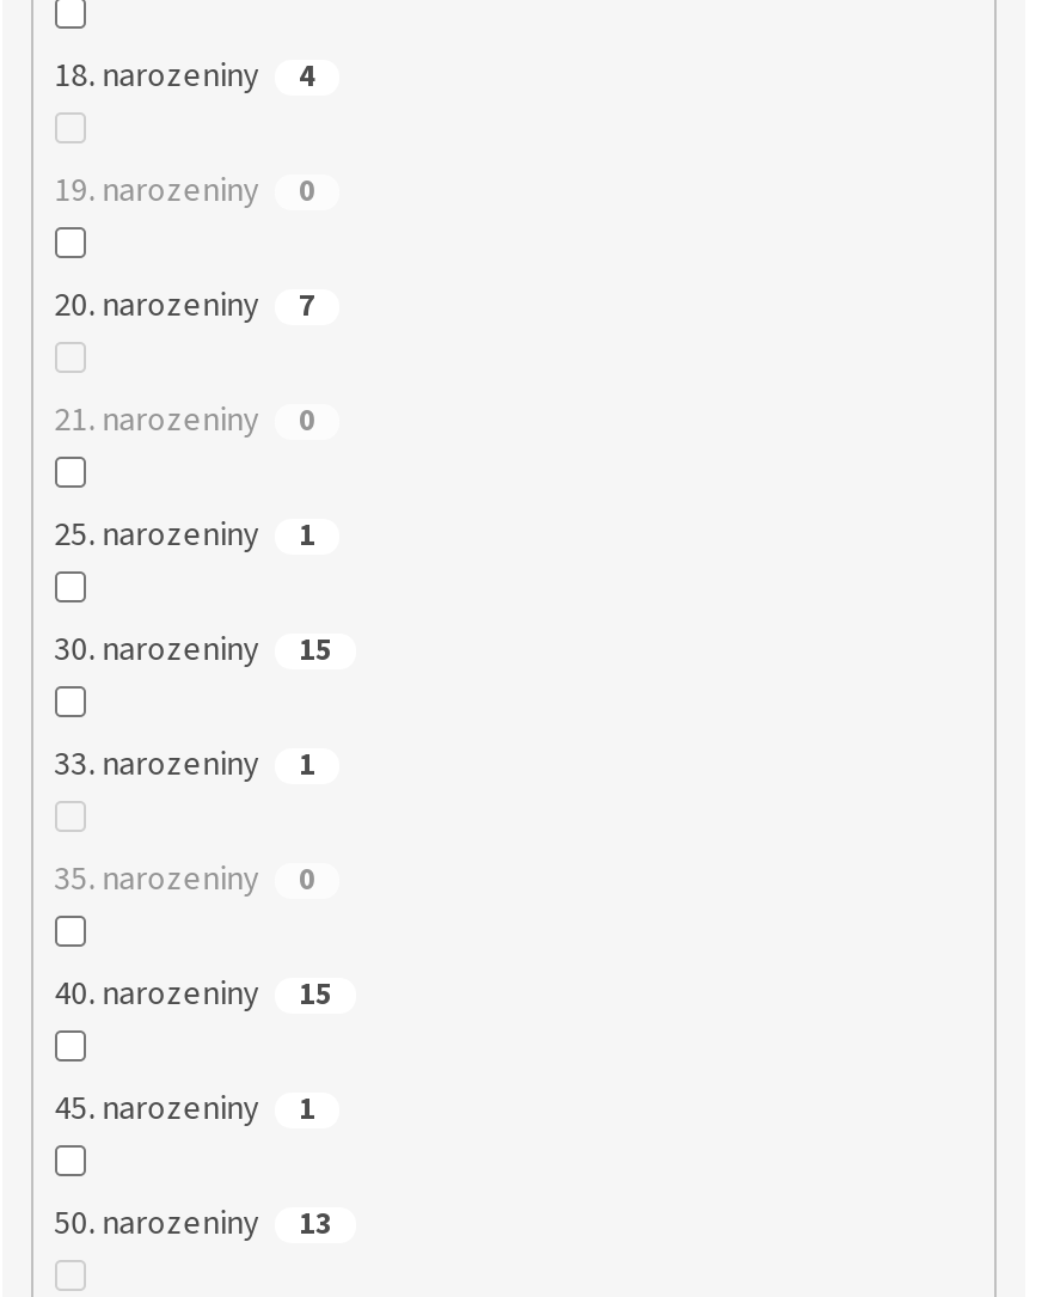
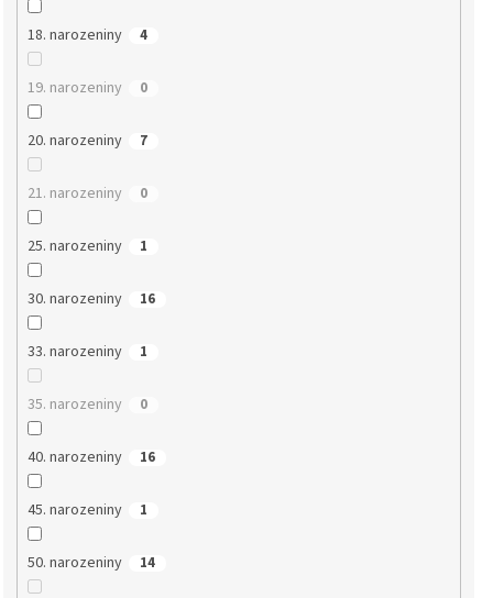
[54,626,332,674] 30. narozeniny 15 -> [27,288,155,310] 30. narozeniny 16
[54,971,332,1018] 40. narozeniny 15 -> [27,446,155,468] 40. narozeniny 16
[54,1200,332,1248] 50. narozeniny 13 -> [27,552,155,574] 50. narozeniny 14

